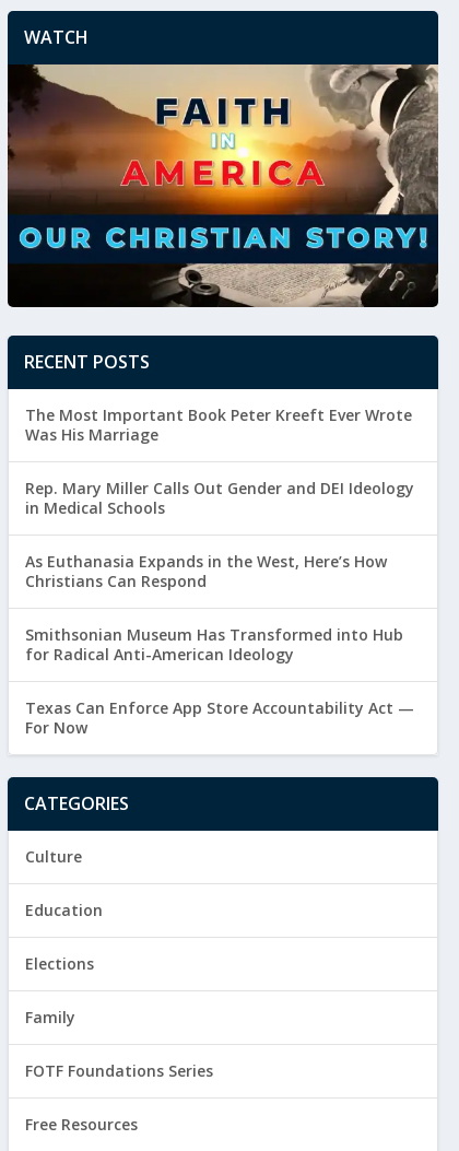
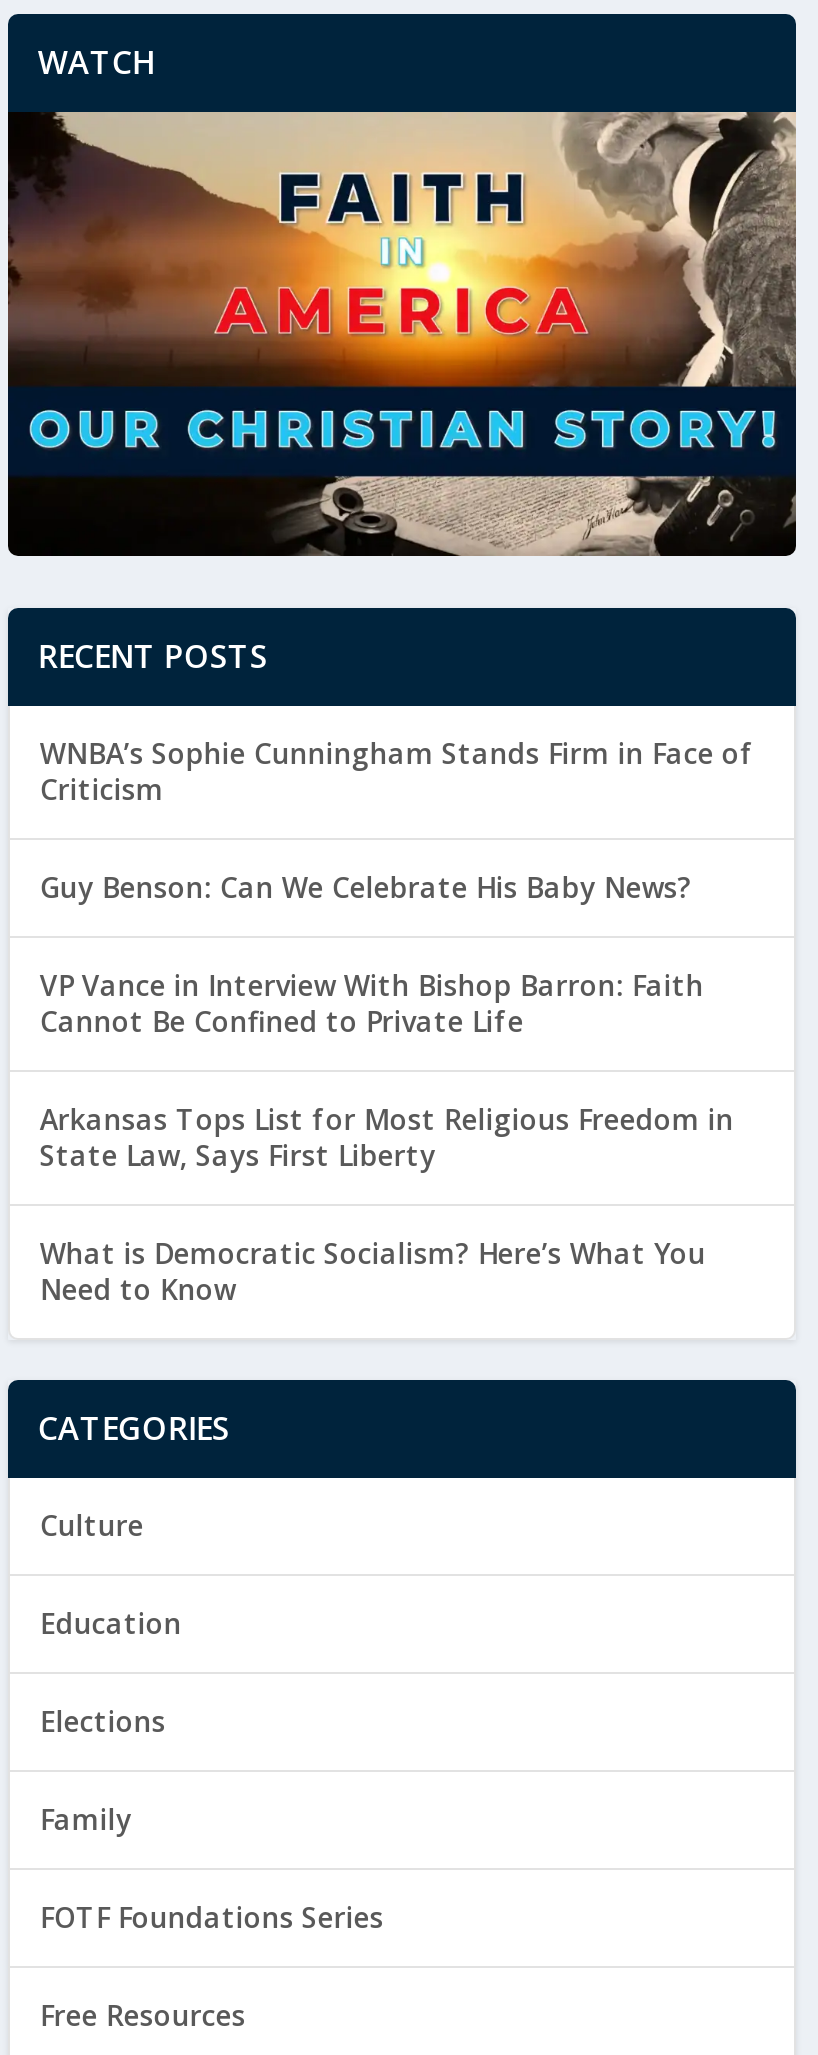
[25,405,412,445] The Most Important Book Peter Kreeft Ever Wrote | Was His Marriage -> [40,734,754,808] WNBA’s Sophie Cunningham Stands Firm in Face of | Criticism
[25,478,414,518] Rep. Mary Miller Calls Out Gender and DEI Ideology | in Medical Schools -> [40,868,692,906] Guy Benson: Can We Celebrate His Baby News?
[25,551,387,591] As Euthanasia Expands in the West, Here’s How | Christians Can Respond -> [40,966,704,1040] VP Vance in Interview With Bishop Barron: Faith | Cannot Be Confined to Private Life
[25,624,403,665] Smithsonian Museum Has Transformed into Hub | for Radical Anti-American Ideology -> [40,1100,734,1174] Arkansas Tops List for Most Religious Freedom in | State Law, Says First Liberty
[25,697,414,738] Texas Can Enforce App Store Accountability Act — | For Now -> [40,1234,706,1308] What is Democratic Socialism? Here’s What You | Need to Know

